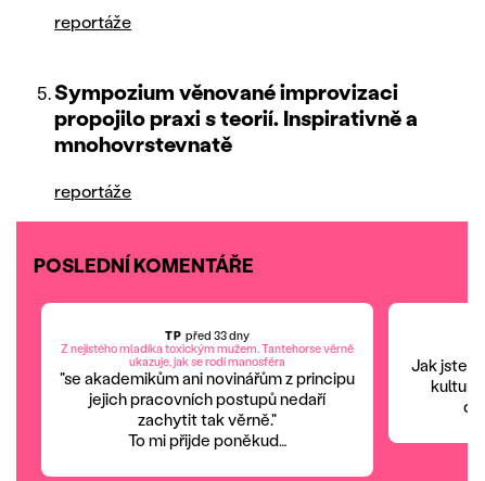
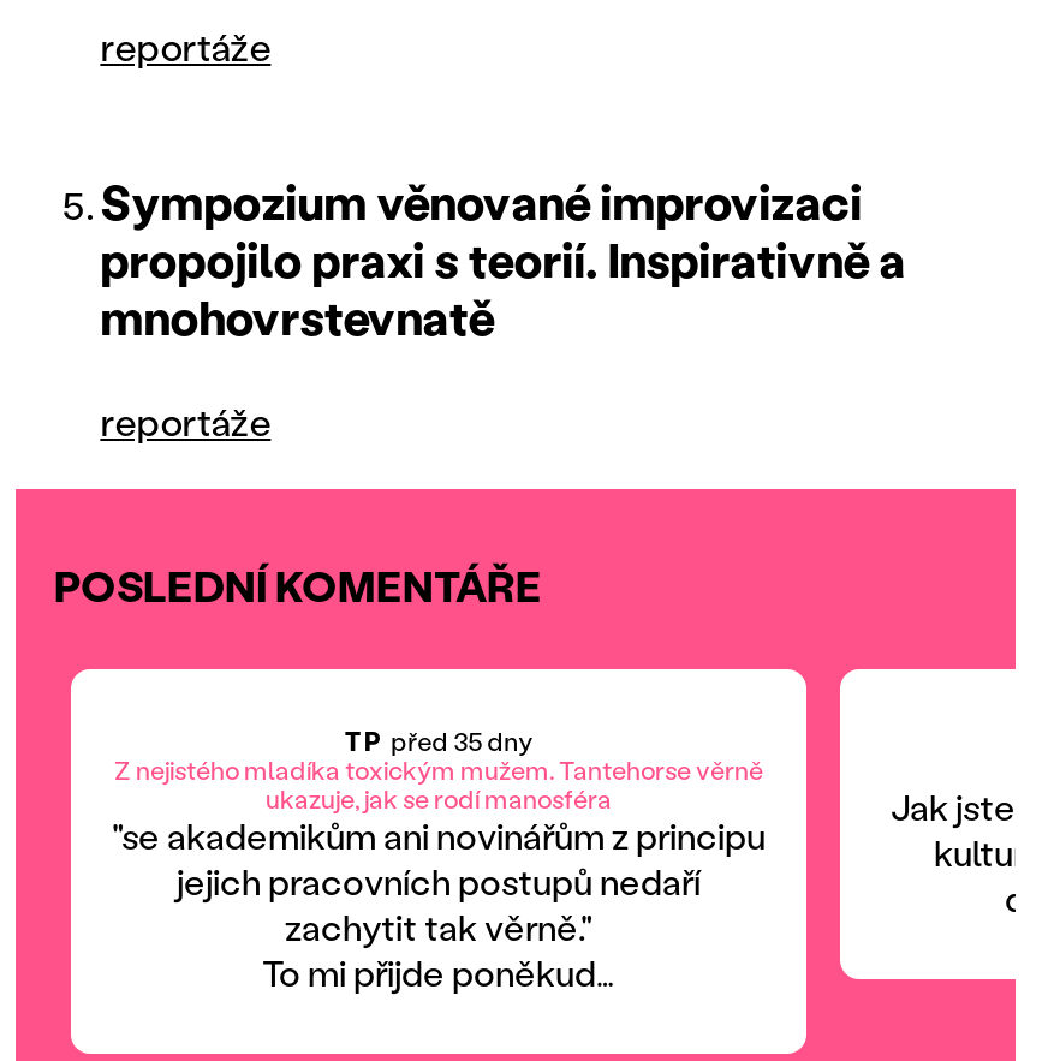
[165,328,250,343] TP před 33 dny -> [344,725,533,758] TP před 35 dny

